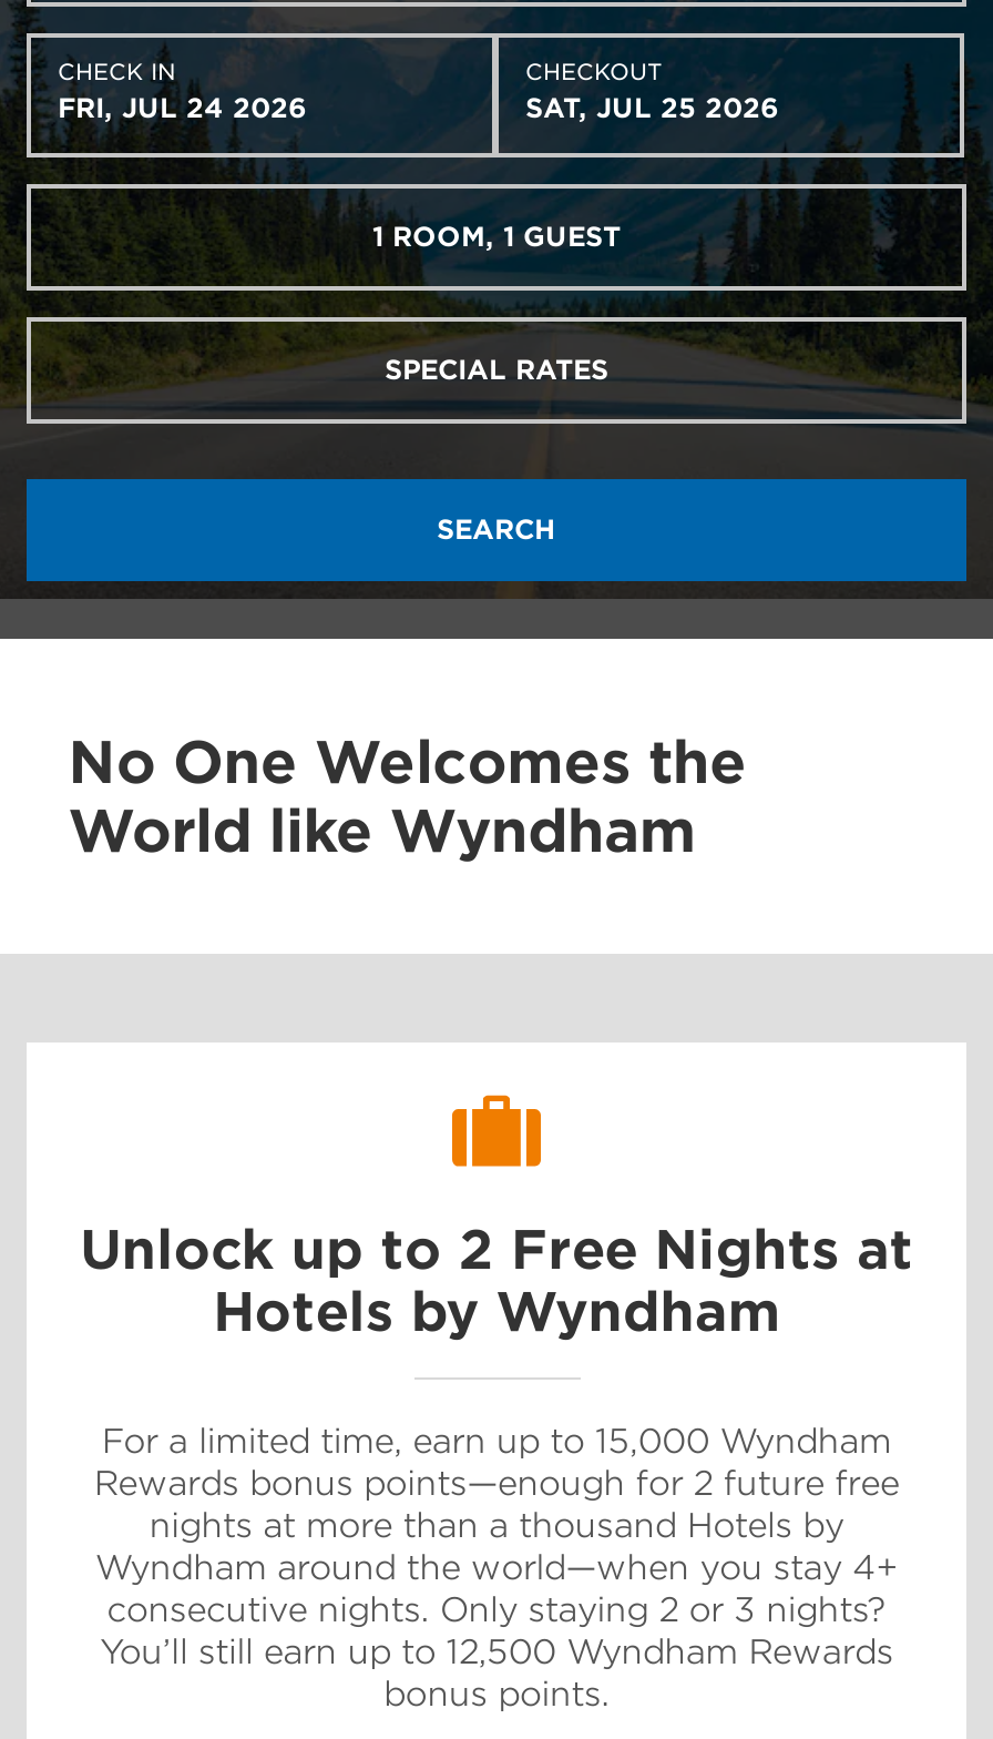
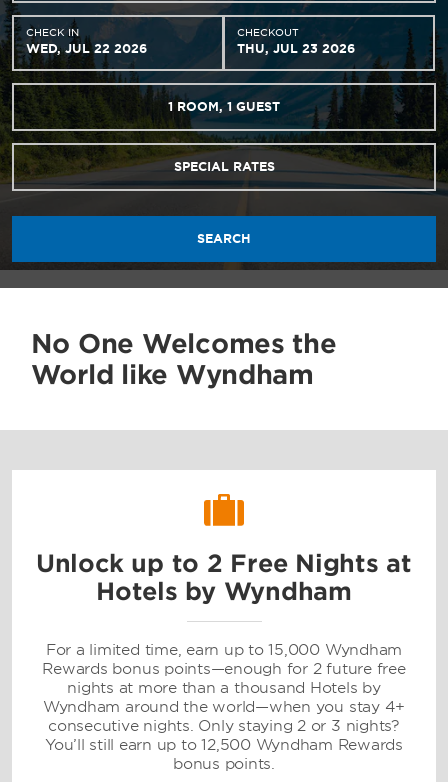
[58,91,306,124] FRI, JUL 24 2026 -> [26,41,147,56] WED, JUL 22 2026
[525,91,778,124] SAT, JUL 25 2026 -> [237,41,355,56] THU, JUL 23 2026

